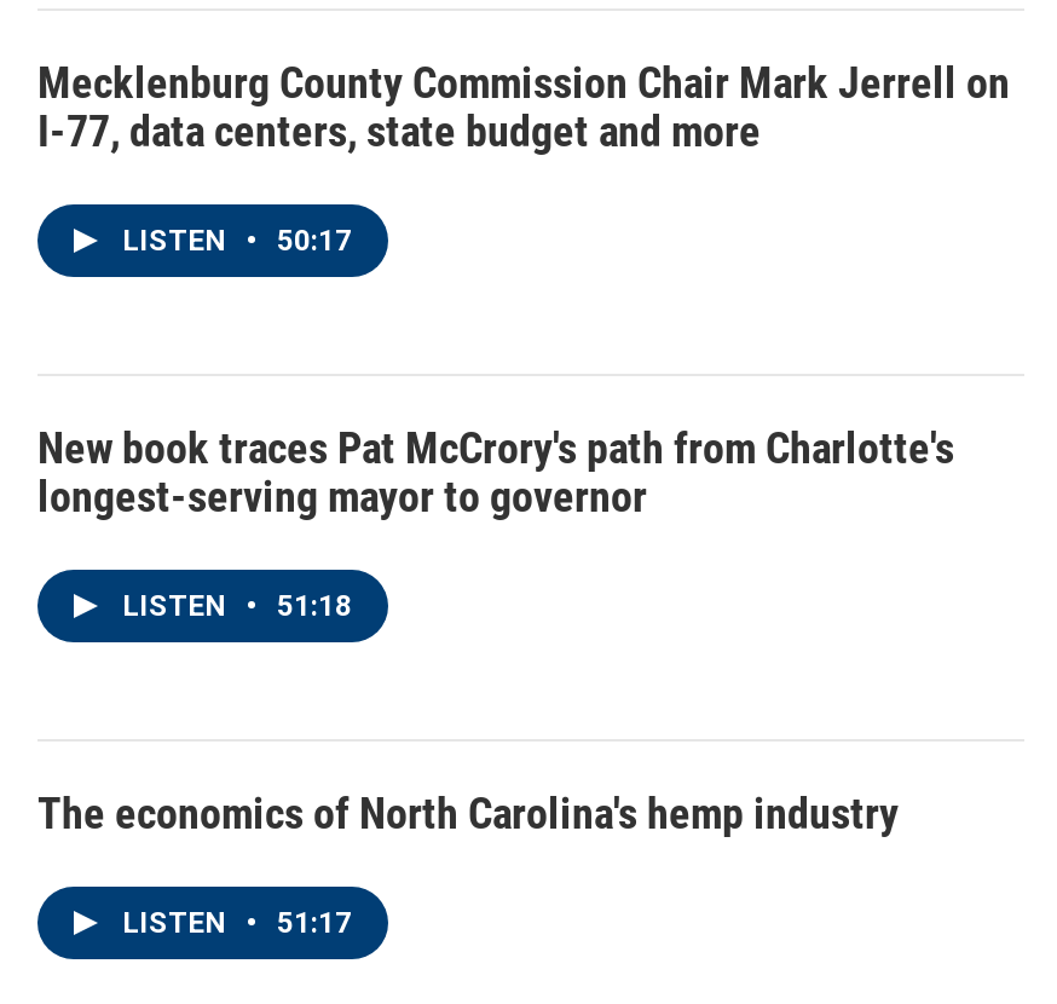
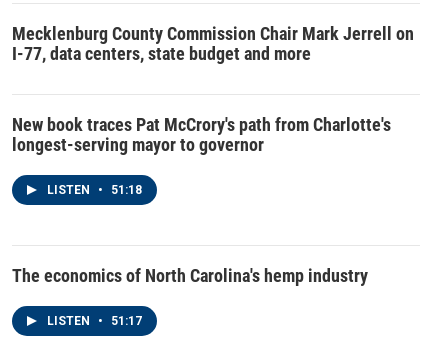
[122,224,352,258] LISTEN • 50:17 -> none

